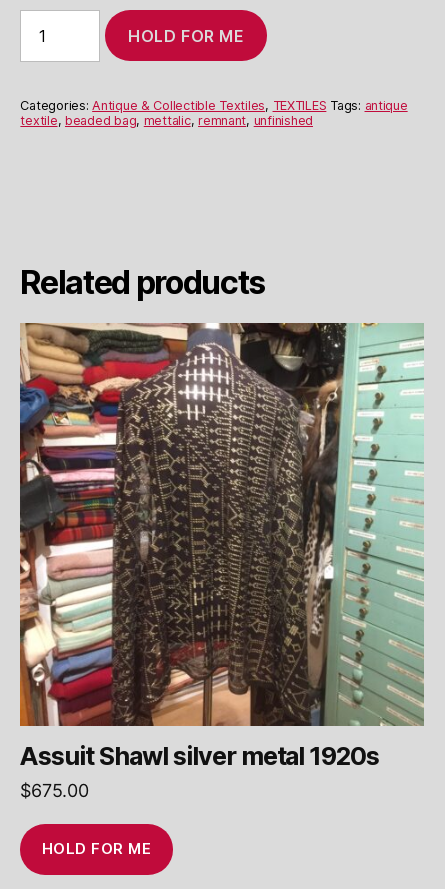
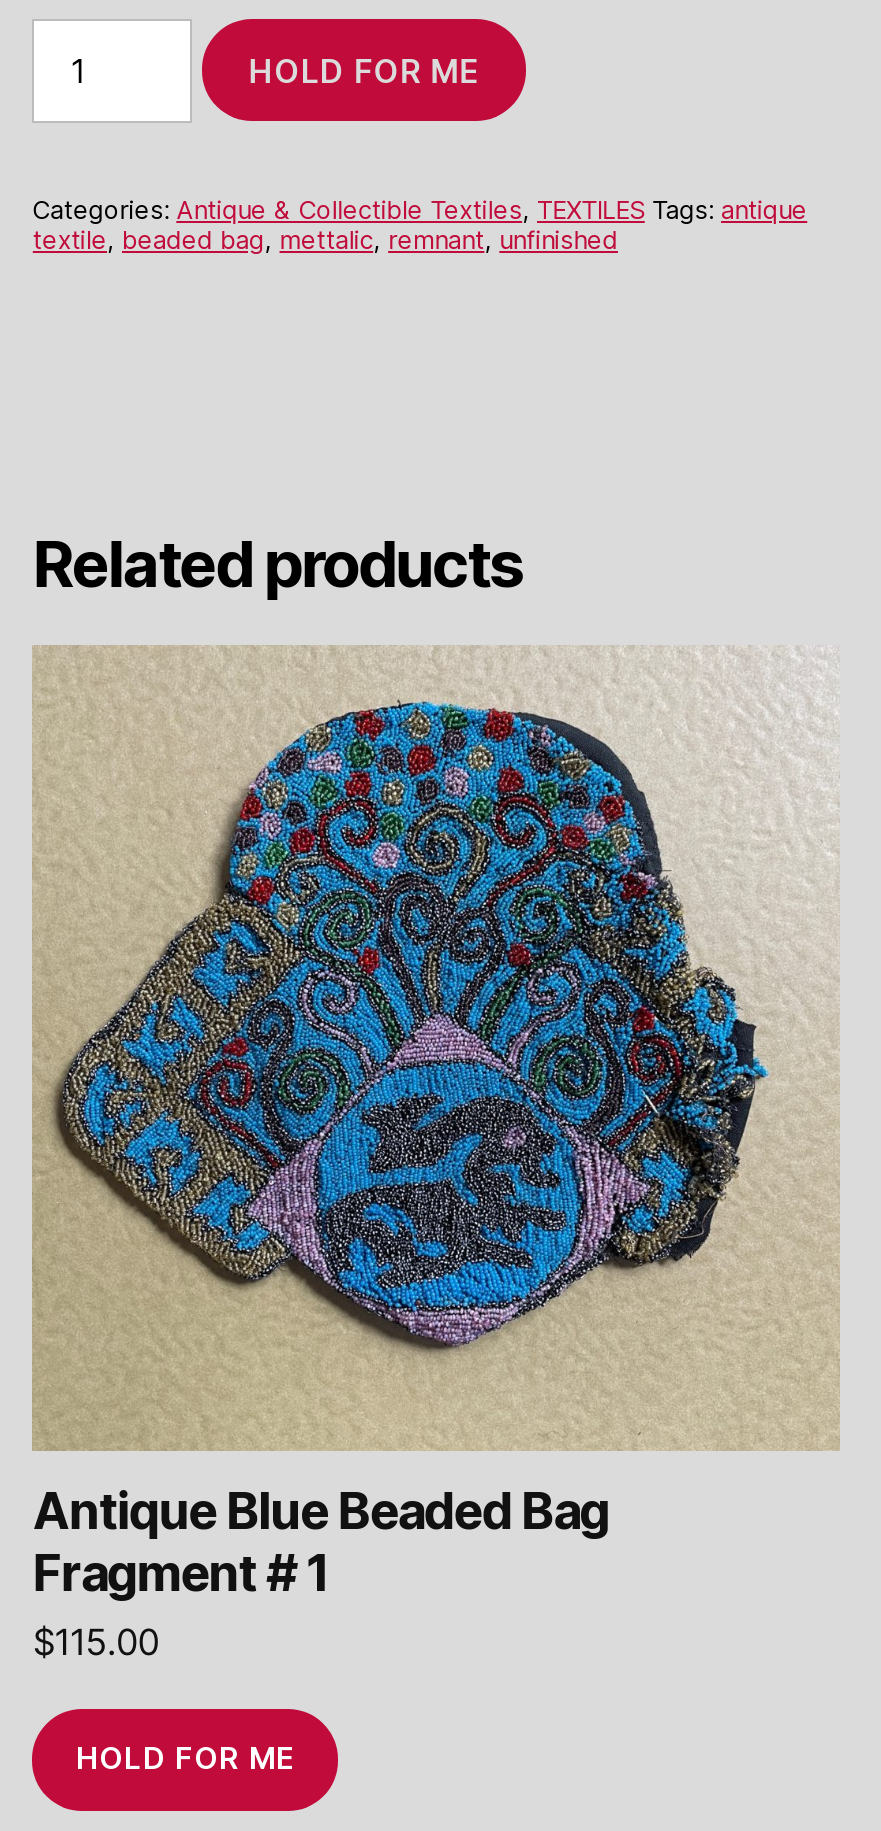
[19,322,424,801] [image] | Assuit Shawl silver metal 1920s | $675.00 -> [32,647,838,1663] [image] | Antique Blue Beaded Bag | Fragment # 1 | $115.00

